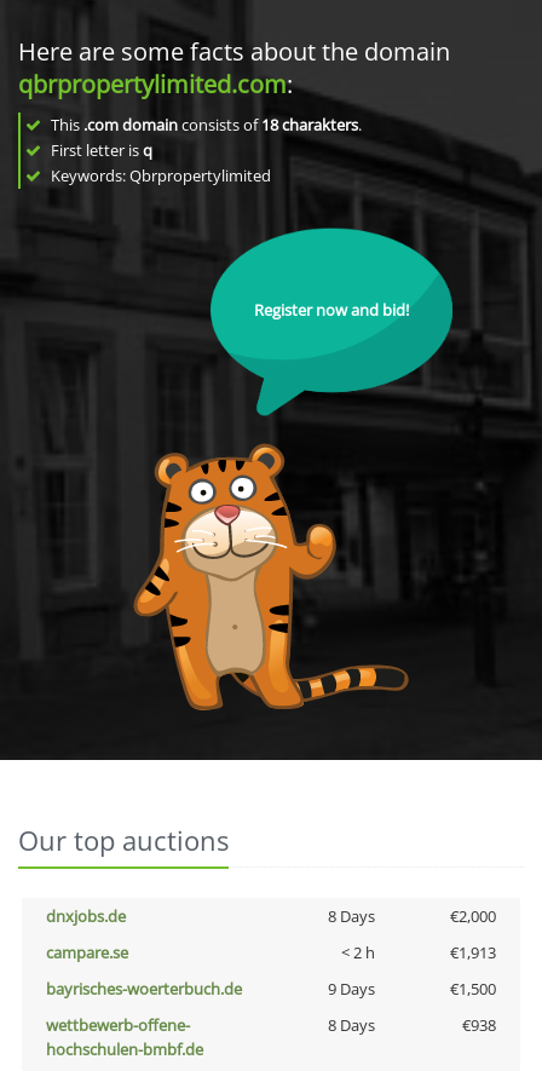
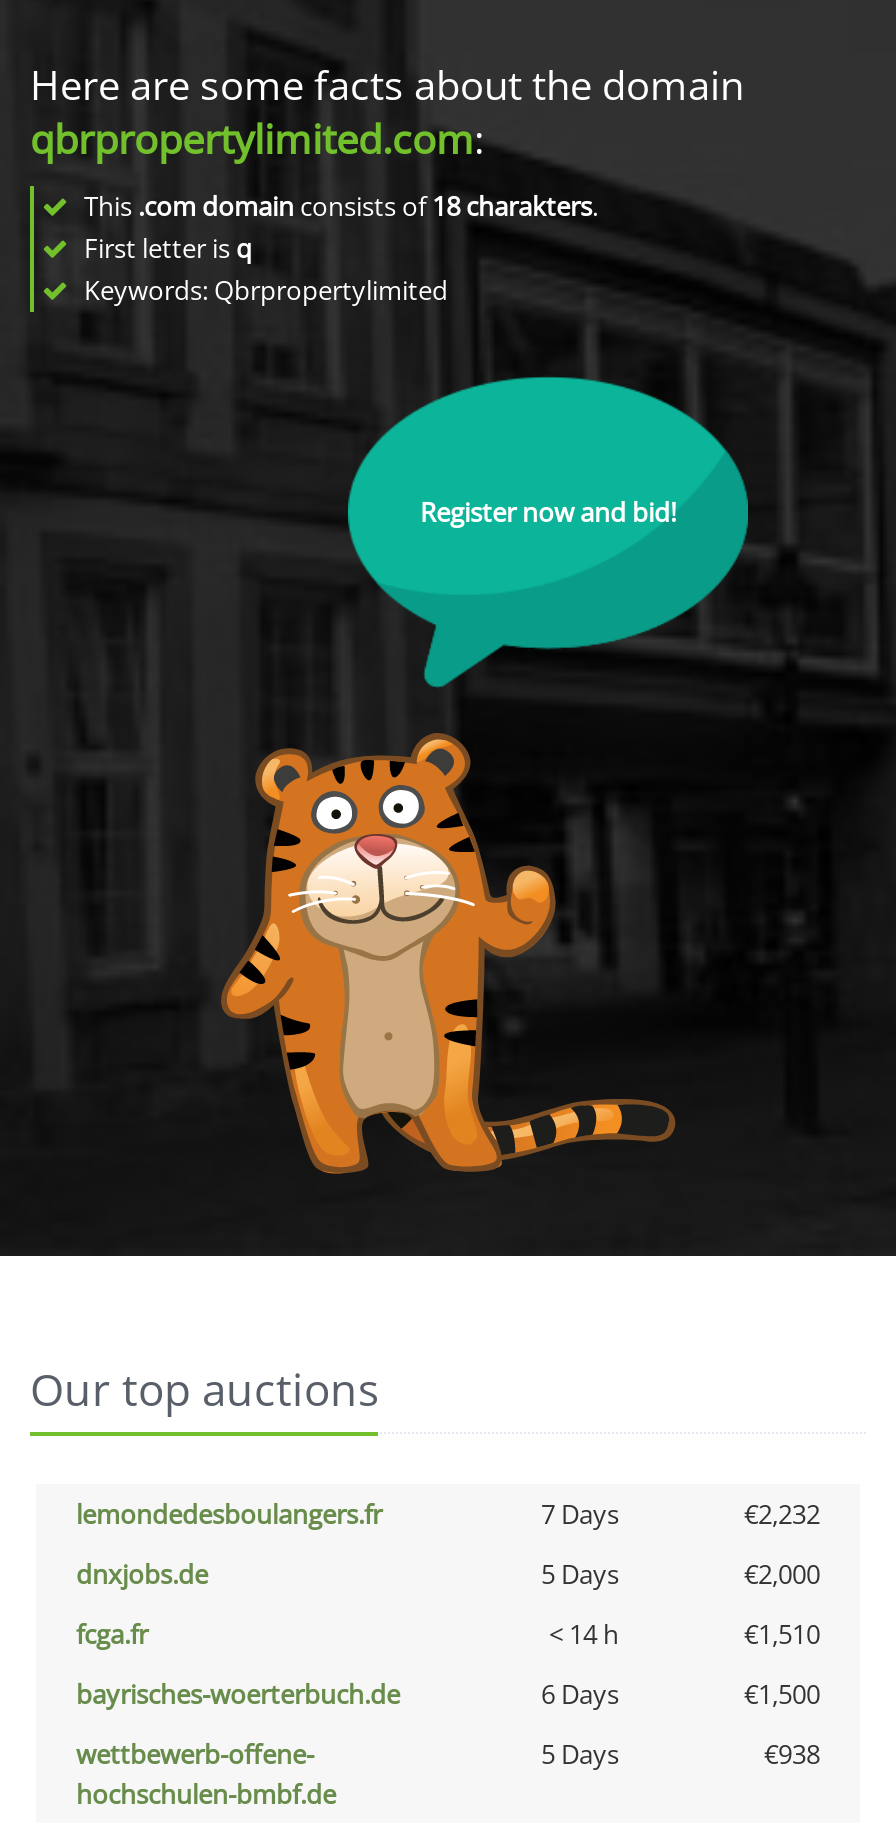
none -> [76,1496,820,1532] lemondedesboulangers.fr | 7 Days | €2,232
[327,905,374,927] 8 Days -> [541,1556,619,1592] 5 Days
[46,942,496,963] campare.se | < 2 h | €1,913 -> [76,1616,820,1652] fcga.fr | < 14 h | €1,510
[327,978,374,1000] 9 Days -> [541,1676,619,1712] 6 Days
[327,1014,374,1036] 8 Days -> [541,1736,619,1772] 5 Days

